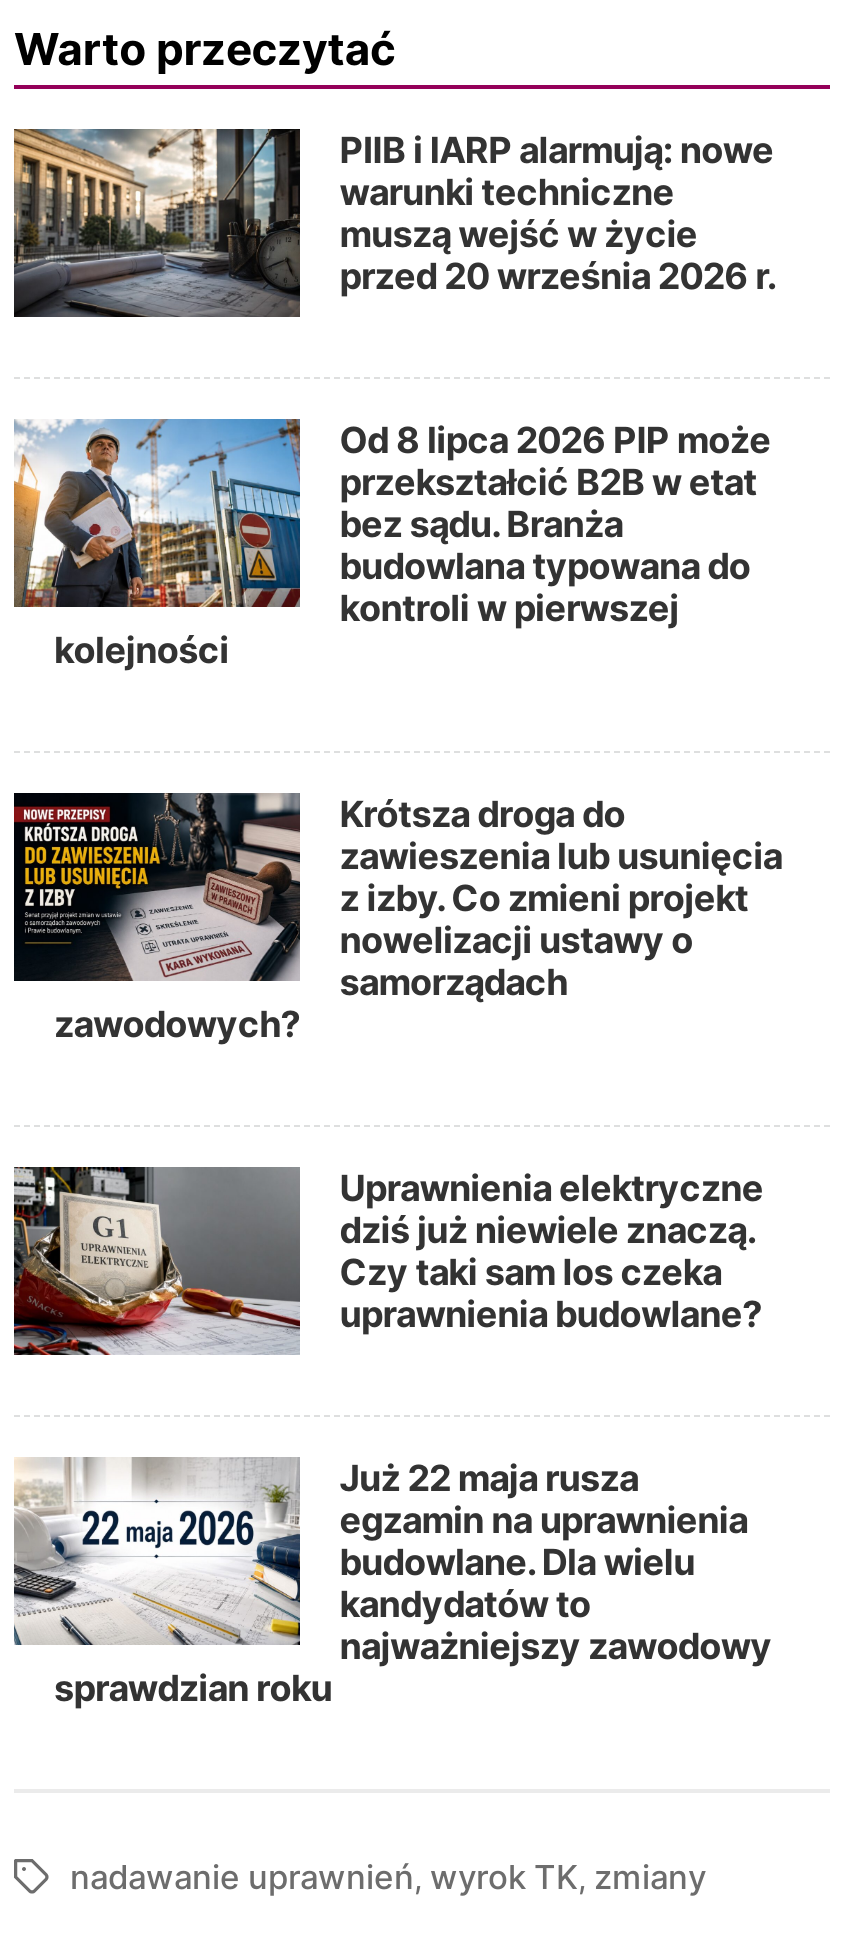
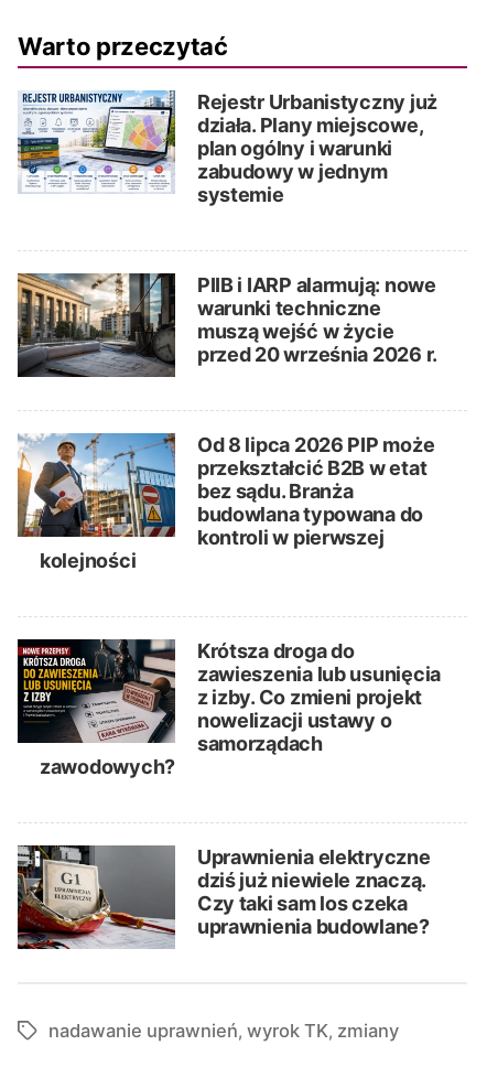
none -> [18,90,437,206] [image] | Rejestr Urbanistyczny już | działa. Plany miejscowe, | plan ogólny i warunki | zabudowy w jednym | systemie
moved [12,125,782,1334] -> [17,271,441,937]: [image] | PIIB i IARP alarmują: nowe | warunki techniczne | ... | Czy taki sam los czeka | uprawnienia budowlane?
[12,1455,772,1708] [image] | Już 22 maja rusza | egzamin na uprawnienia | budowlane. Dla wielu | kandydatów to | najważniejszy zawodowy | sprawdzian roku -> none

